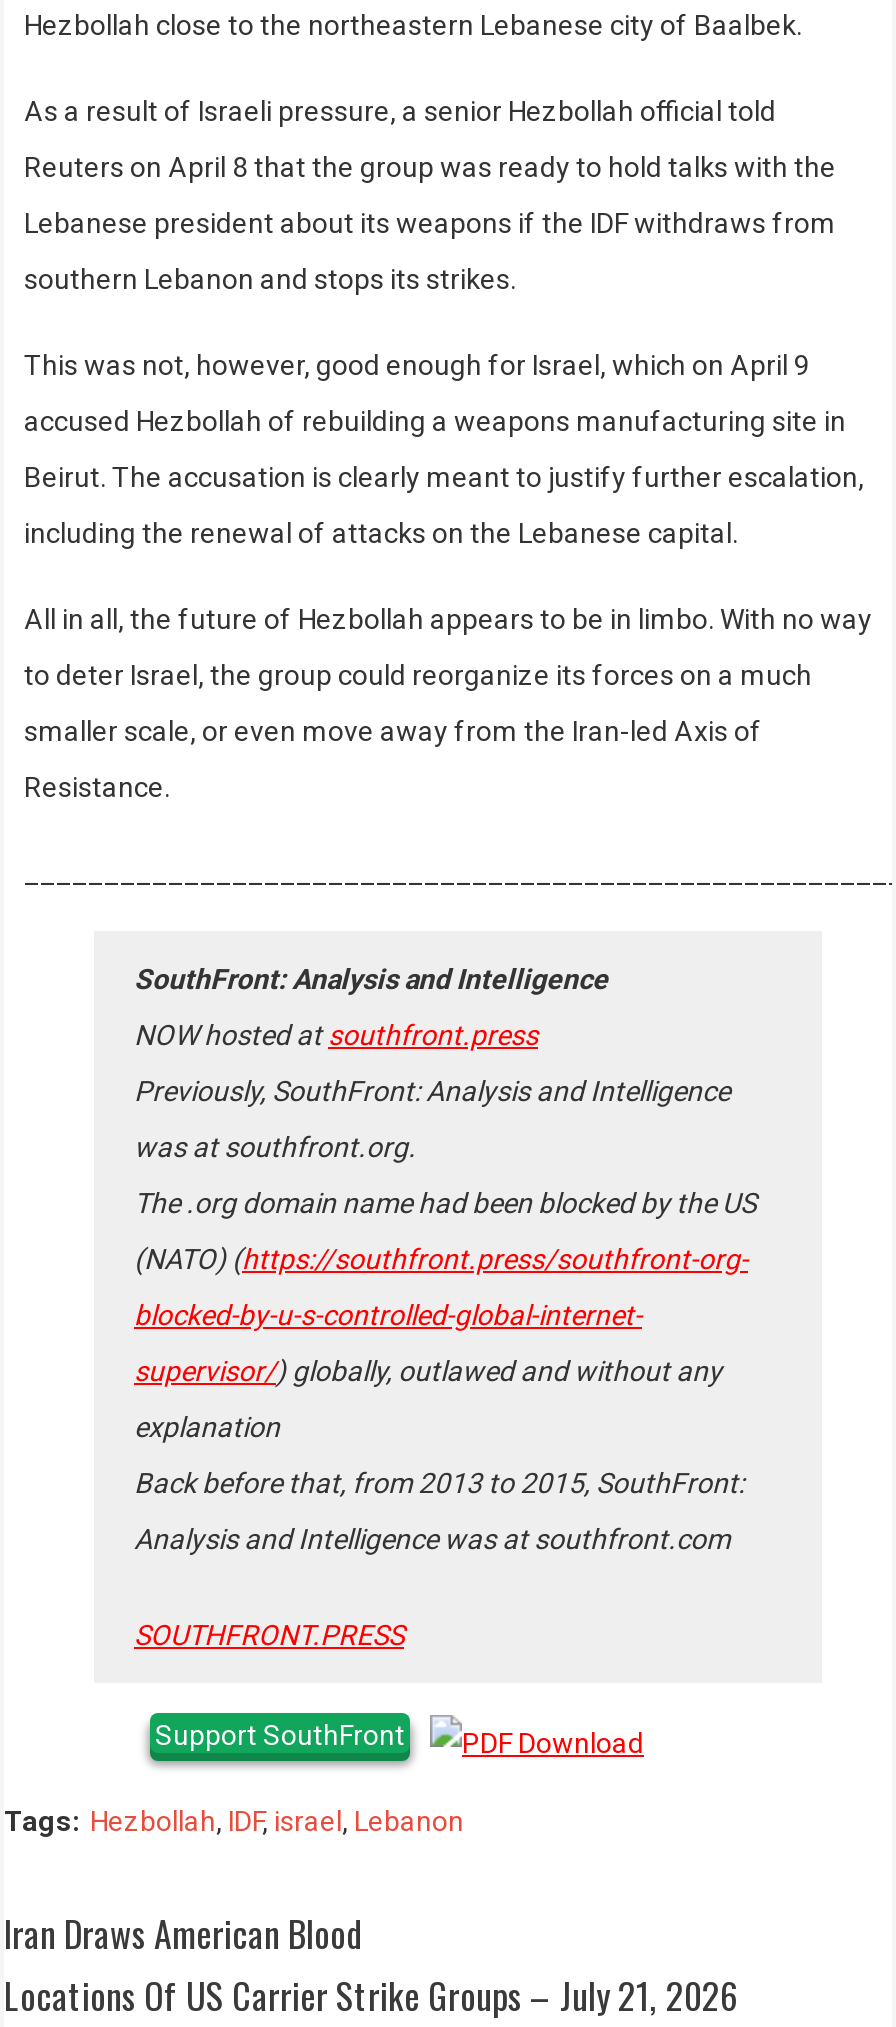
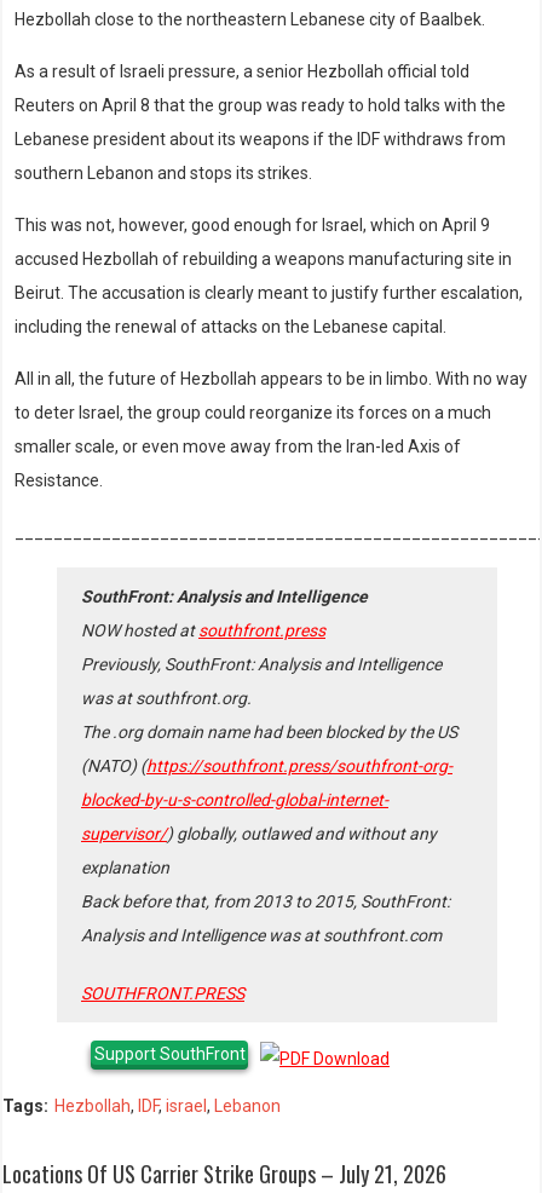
[4,1907,362,1959] Iran Draws American Blood -> none

